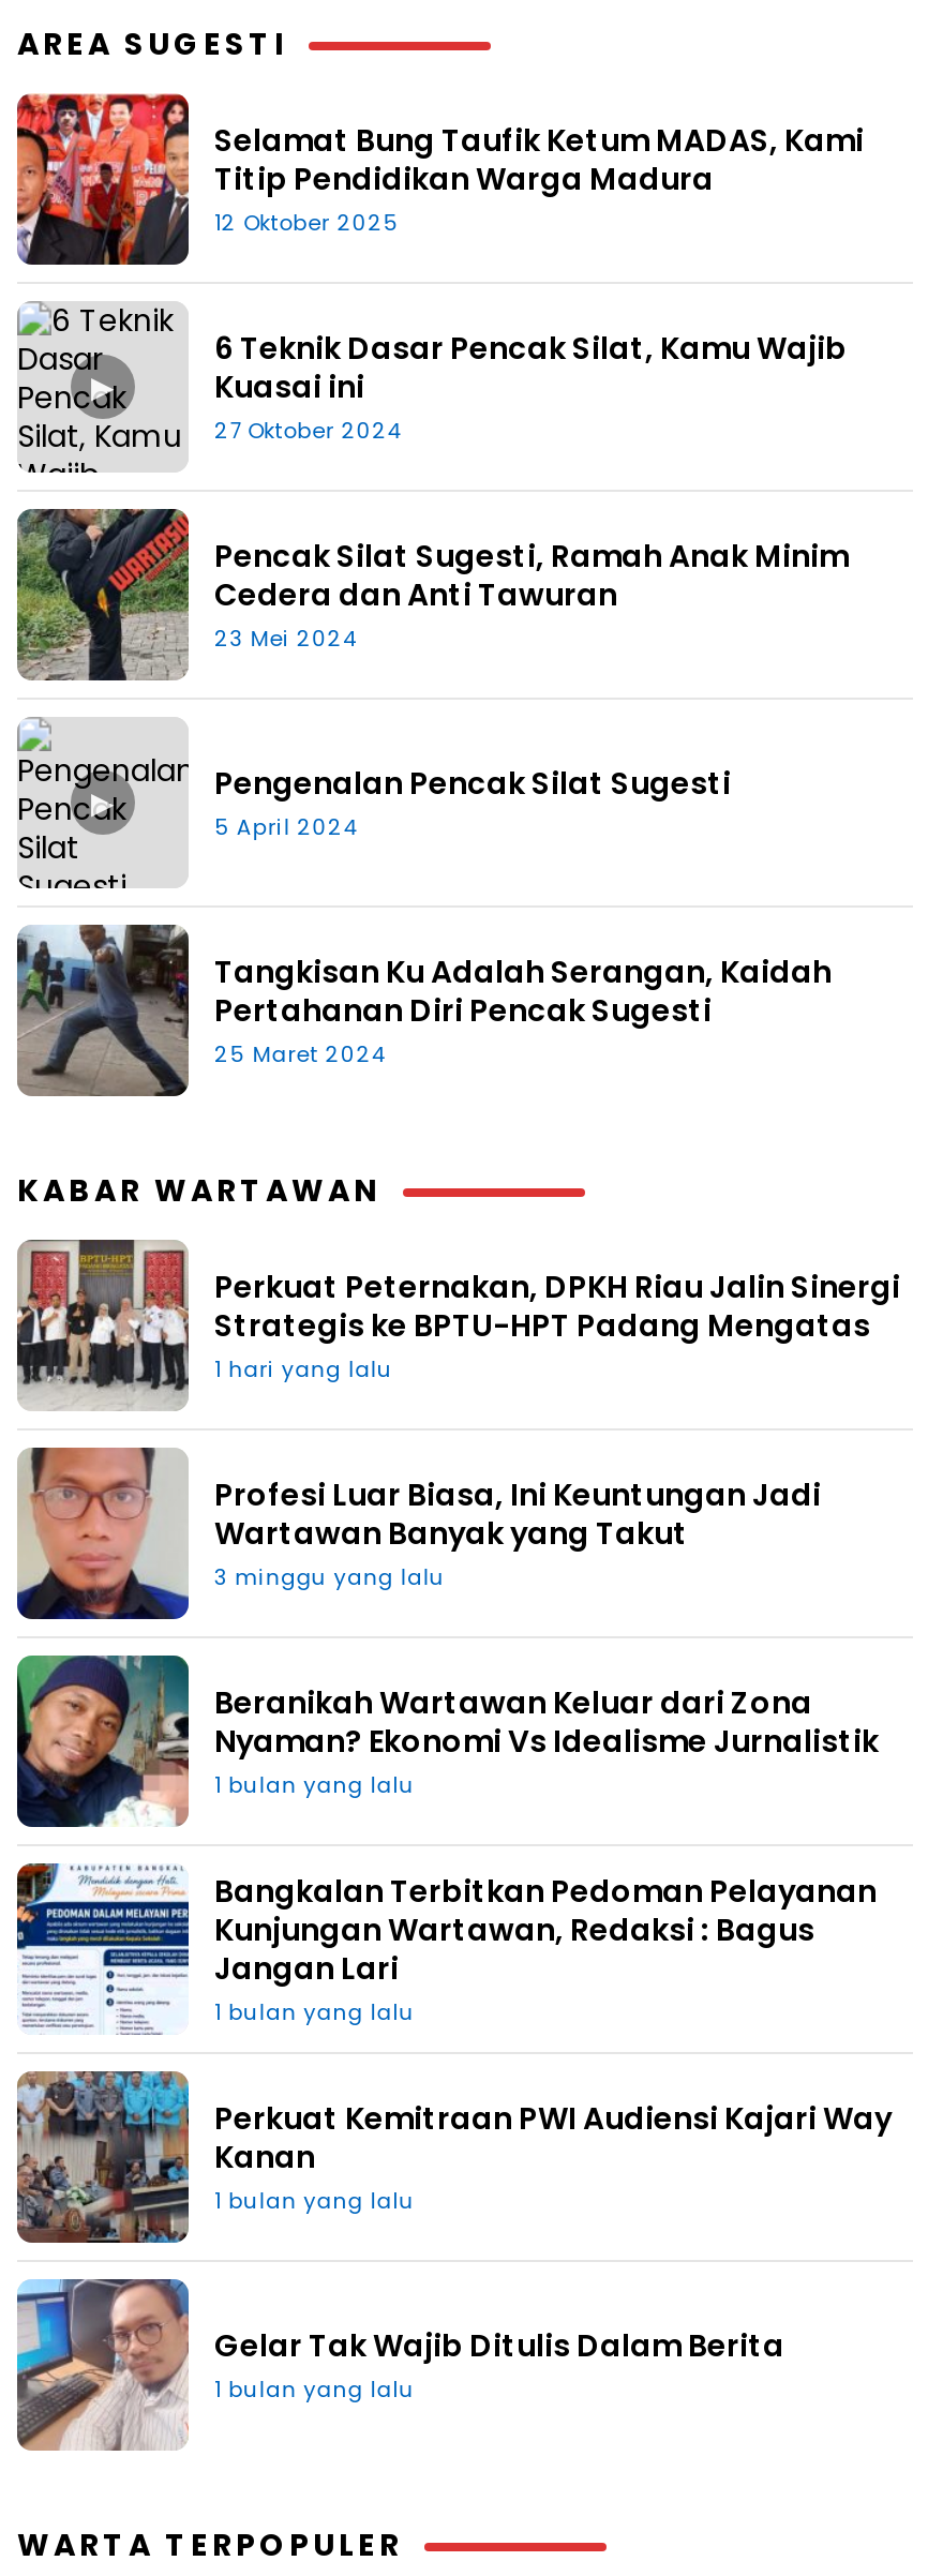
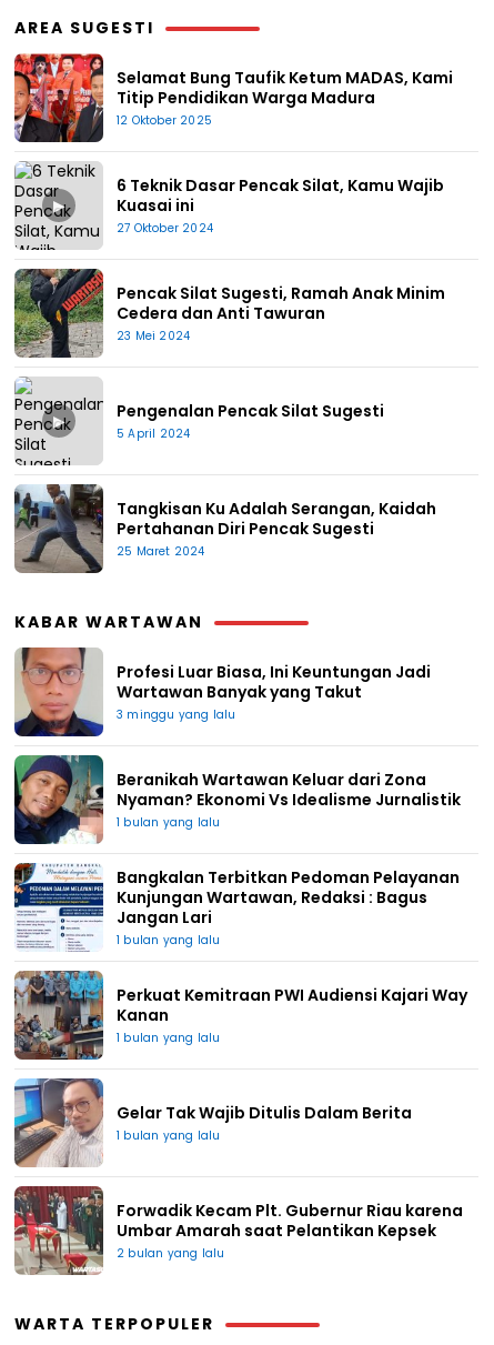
[15,1238,900,1411] [image] | Perkuat Peternakan, DPKH Riau Jalin Sinergi | Strategis ke BPTU-HPT Padang Mengatas | 1 hari yang lalu -> none
moved [15,1443,892,2405] -> [13,645,467,1144]: [image] | Profesi Luar Biasa, Ini Keuntungan Jadi | Wartawan Banyak yang Takut | ... | Gelar Tak Wajib Ditulis Dalam Berita | 1 bulan yang lalu
none -> [13,1185,463,1275] [image] | Forwadik Kecam Plt. Gubernur Riau karena | Umbar Amarah saat Pelantikan Kepsek | 2 bulan yang lalu

